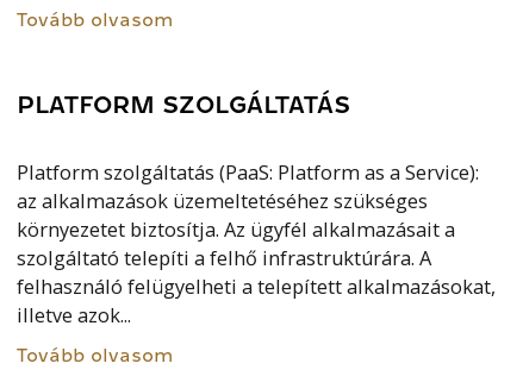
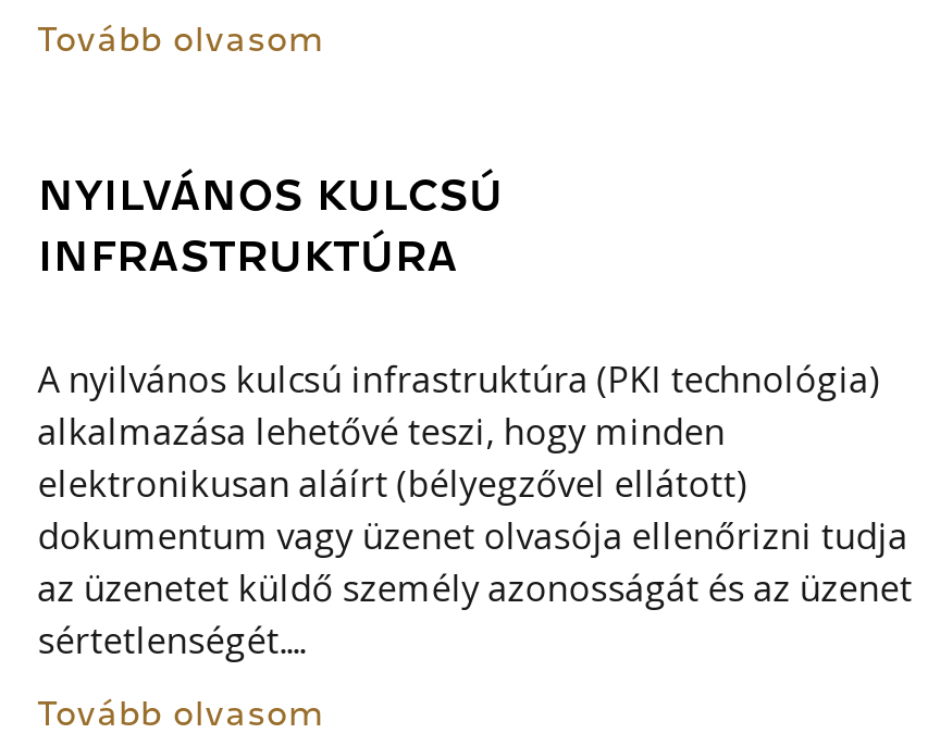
[17,93,351,116] PLATFORM SZOLGÁLTATÁS -> [38,173,503,277] NYILVÁNOS KULCSÚ | INFRASTRUKTÚRA
[17,159,496,328] Platform szolgáltatás (PaaS: Platform as a Service): | az alkalmazások üzemeltetéséhez szükséges | környezetet biztosítja. Az ügyfél alkalmazásait a | szolgáltató telepíti a felhő infrastruktúrára. A | felhasználó felügyelheti a telepített alkalmazásokat, | illetve azok... -> [38,355,912,664] A nyilvános kulcsú infrastruktúra (PKI technológia) | alkalmazása lehetővé teszi, hogy minden | elektronikusan aláírt (bélyegzővel ellátott) | dokumentum vagy üzenet olvasója ellenőrizni tudja | az üzenetet küldő személy azonosságát és az üzenet | sértetlenségét....

